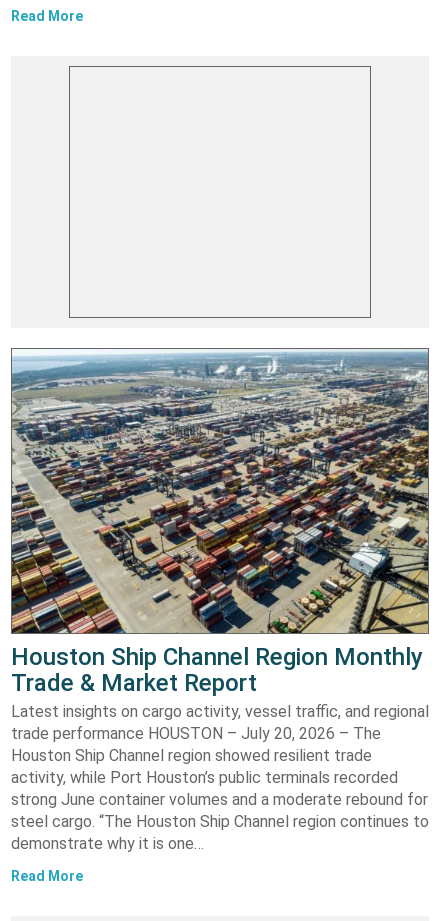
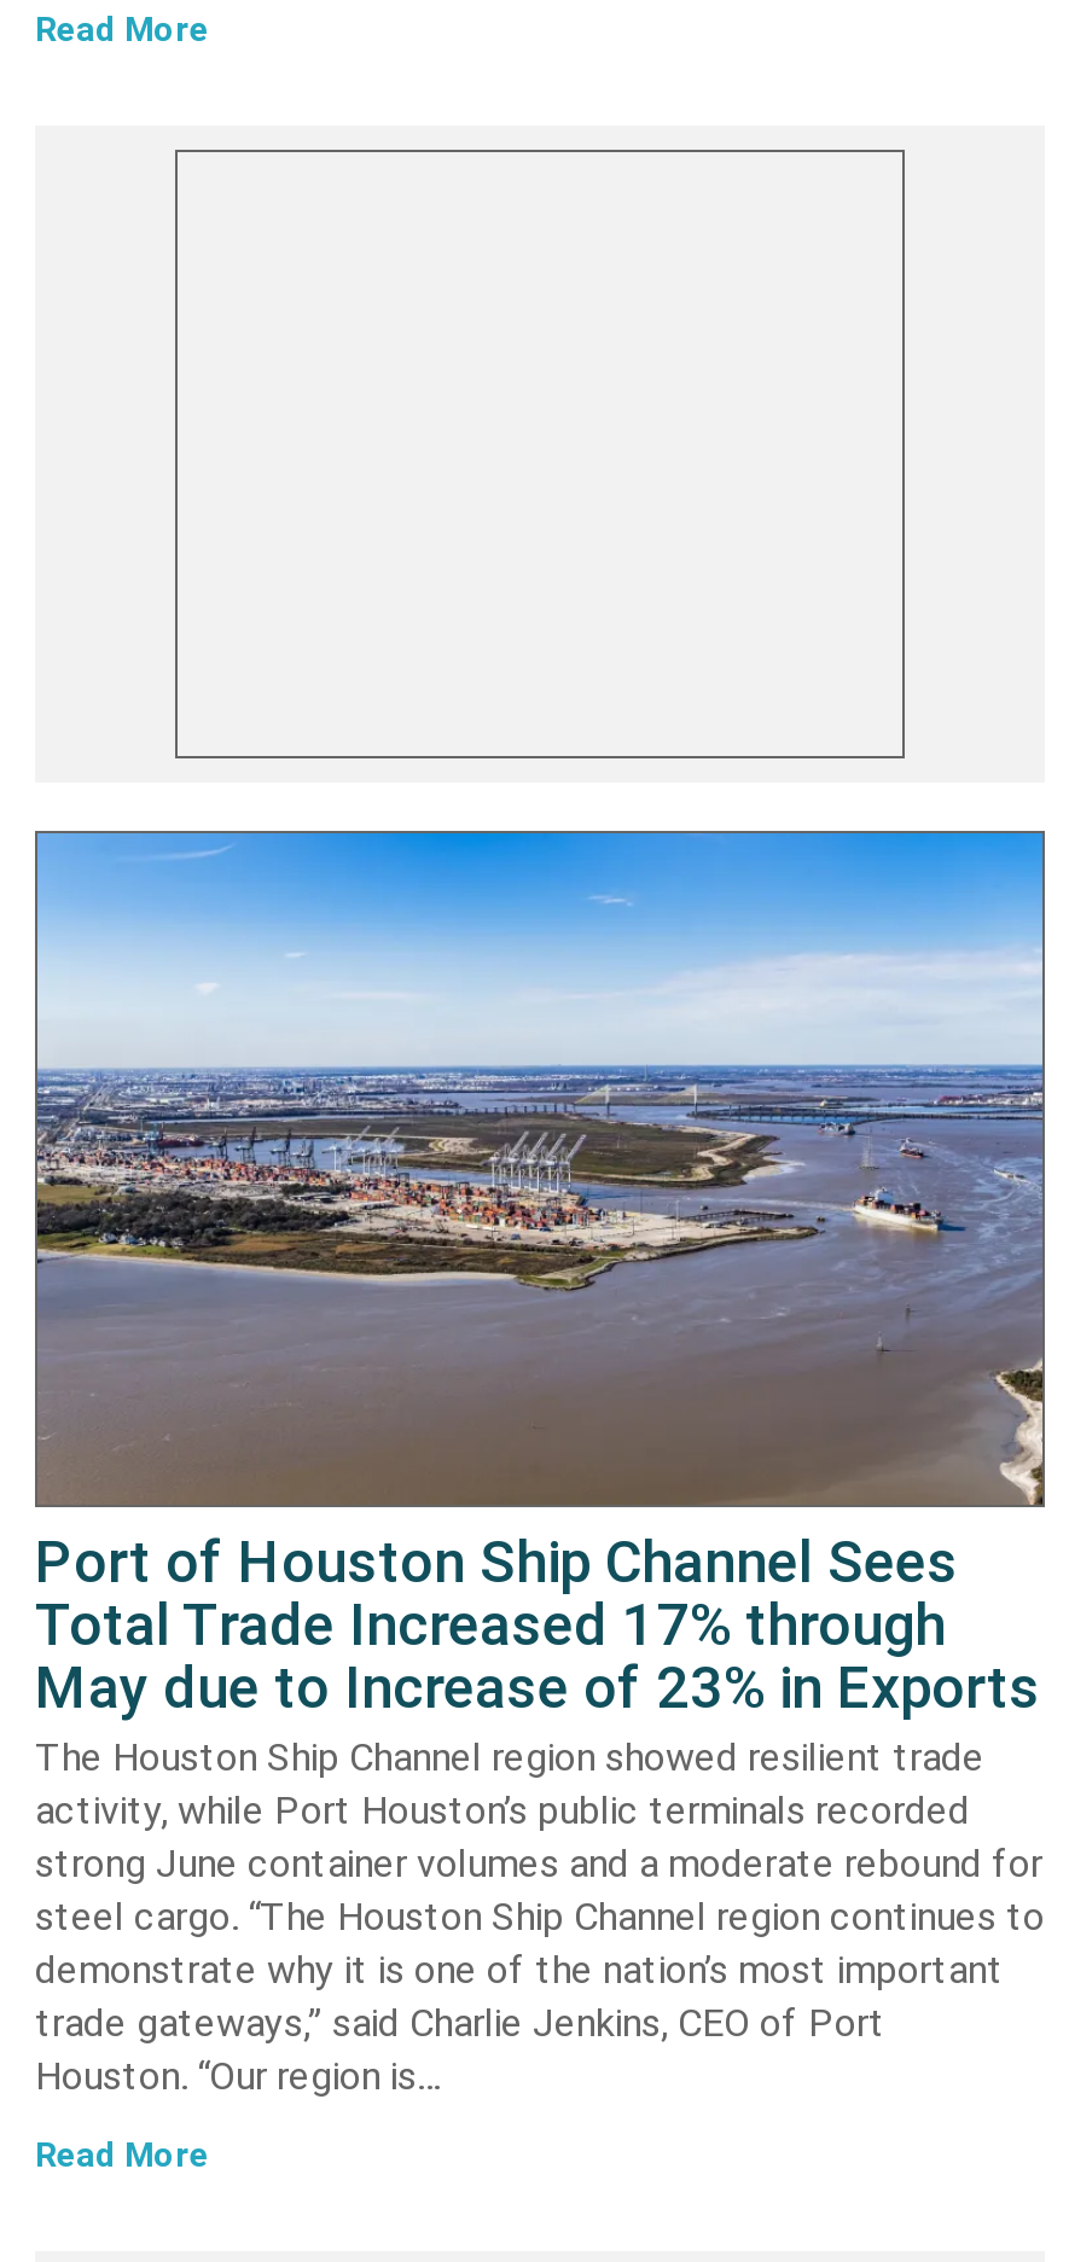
[11,348,429,765] [image] | Houston Ship Channel Region Monthly | Trade & Market Report | Latest insights on cargo activity, vessel traffic, and regional | trade performance HOUSTON – July 20, 2026 – The | Houston Ship Channel region showed resilient trade -> [35,831,1045,1779] [image] | Port of Houston Ship Channel Sees | Total Trade Increased 17% through | May due to Increase of 23% in Exports | The Houston Ship Channel region showed resilient trade
moved [11,768,429,831] -> [35,1787,1045,1939]: activity, while Port Houston’s public terminals recorded | strong June container volumes and a moderate rebound for | steel cargo. “The Houston Ship Channel region continues to
[11,834,204,853] demonstrate why it is one… -> [35,1946,1004,2098] demonstrate why it is one of the nation’s most important | trade gateways,” said Charlie Jenkins, CEO of Port | Houston. “Our region is…

